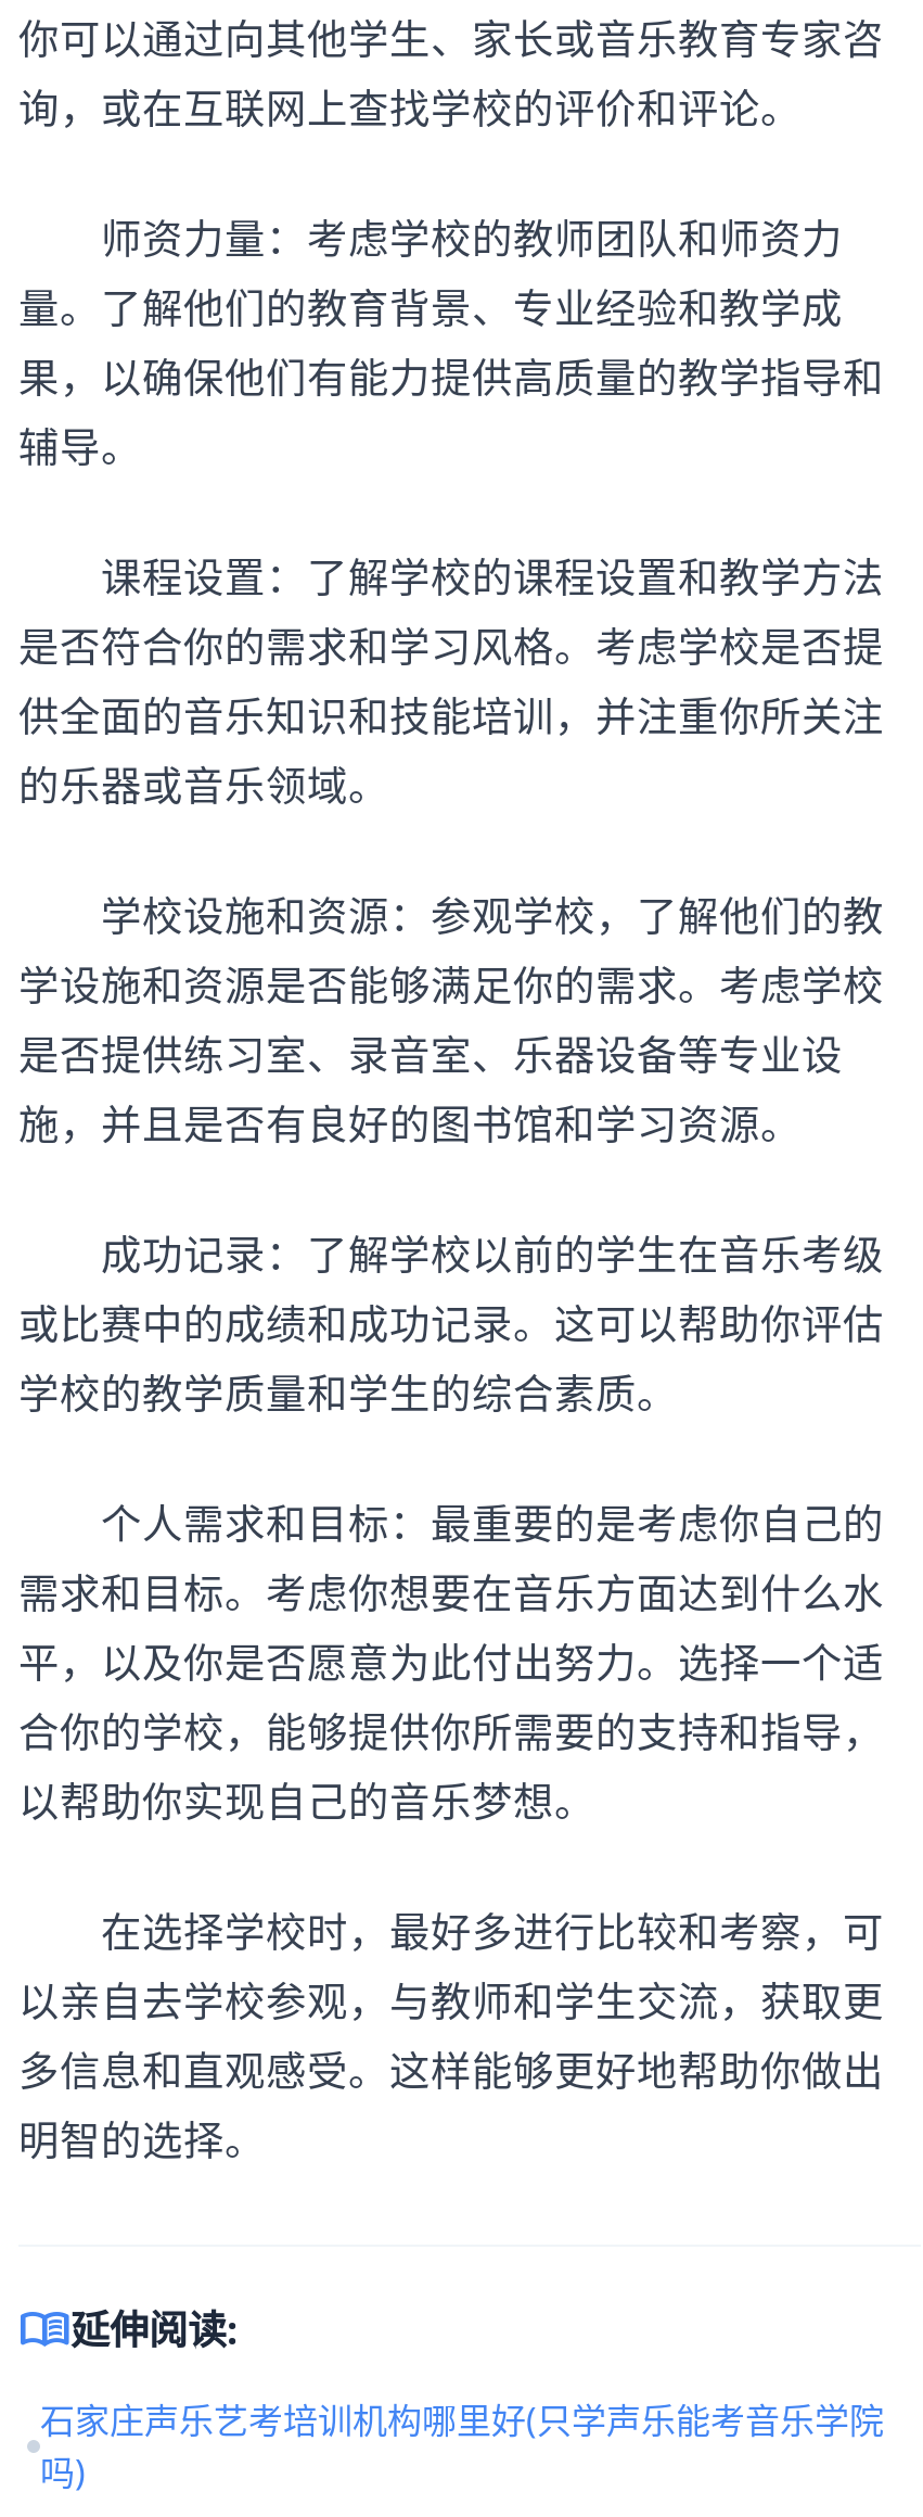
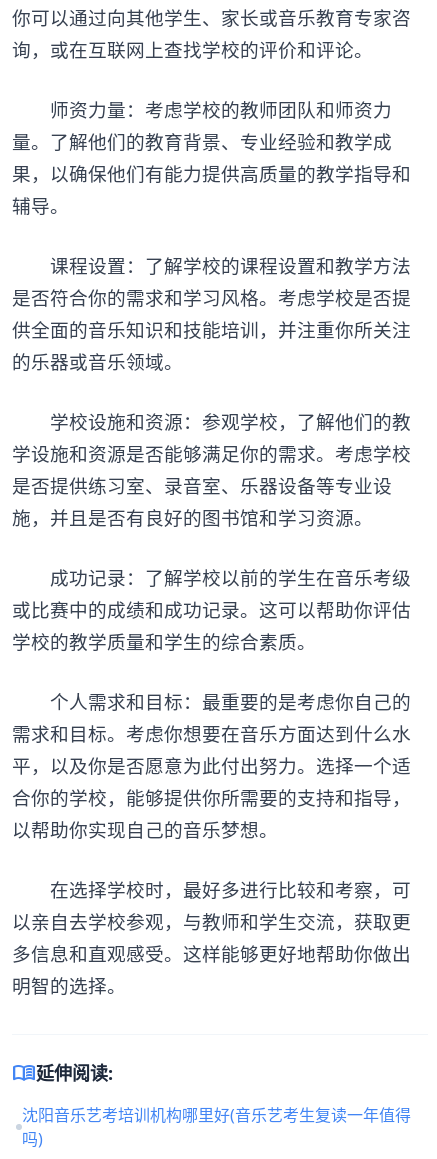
[40,2396,884,2444] 石家庄声乐艺考培训机构哪里好(只学声乐能考音乐学院 -> [22,1104,411,1126] 沈阳音乐艺考培训机构哪里好(音乐艺考生复读一年值得

